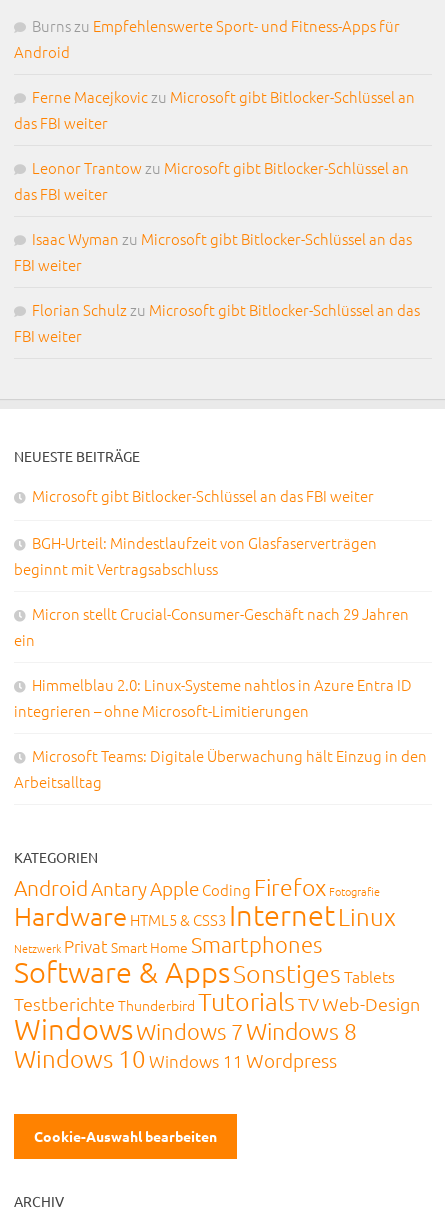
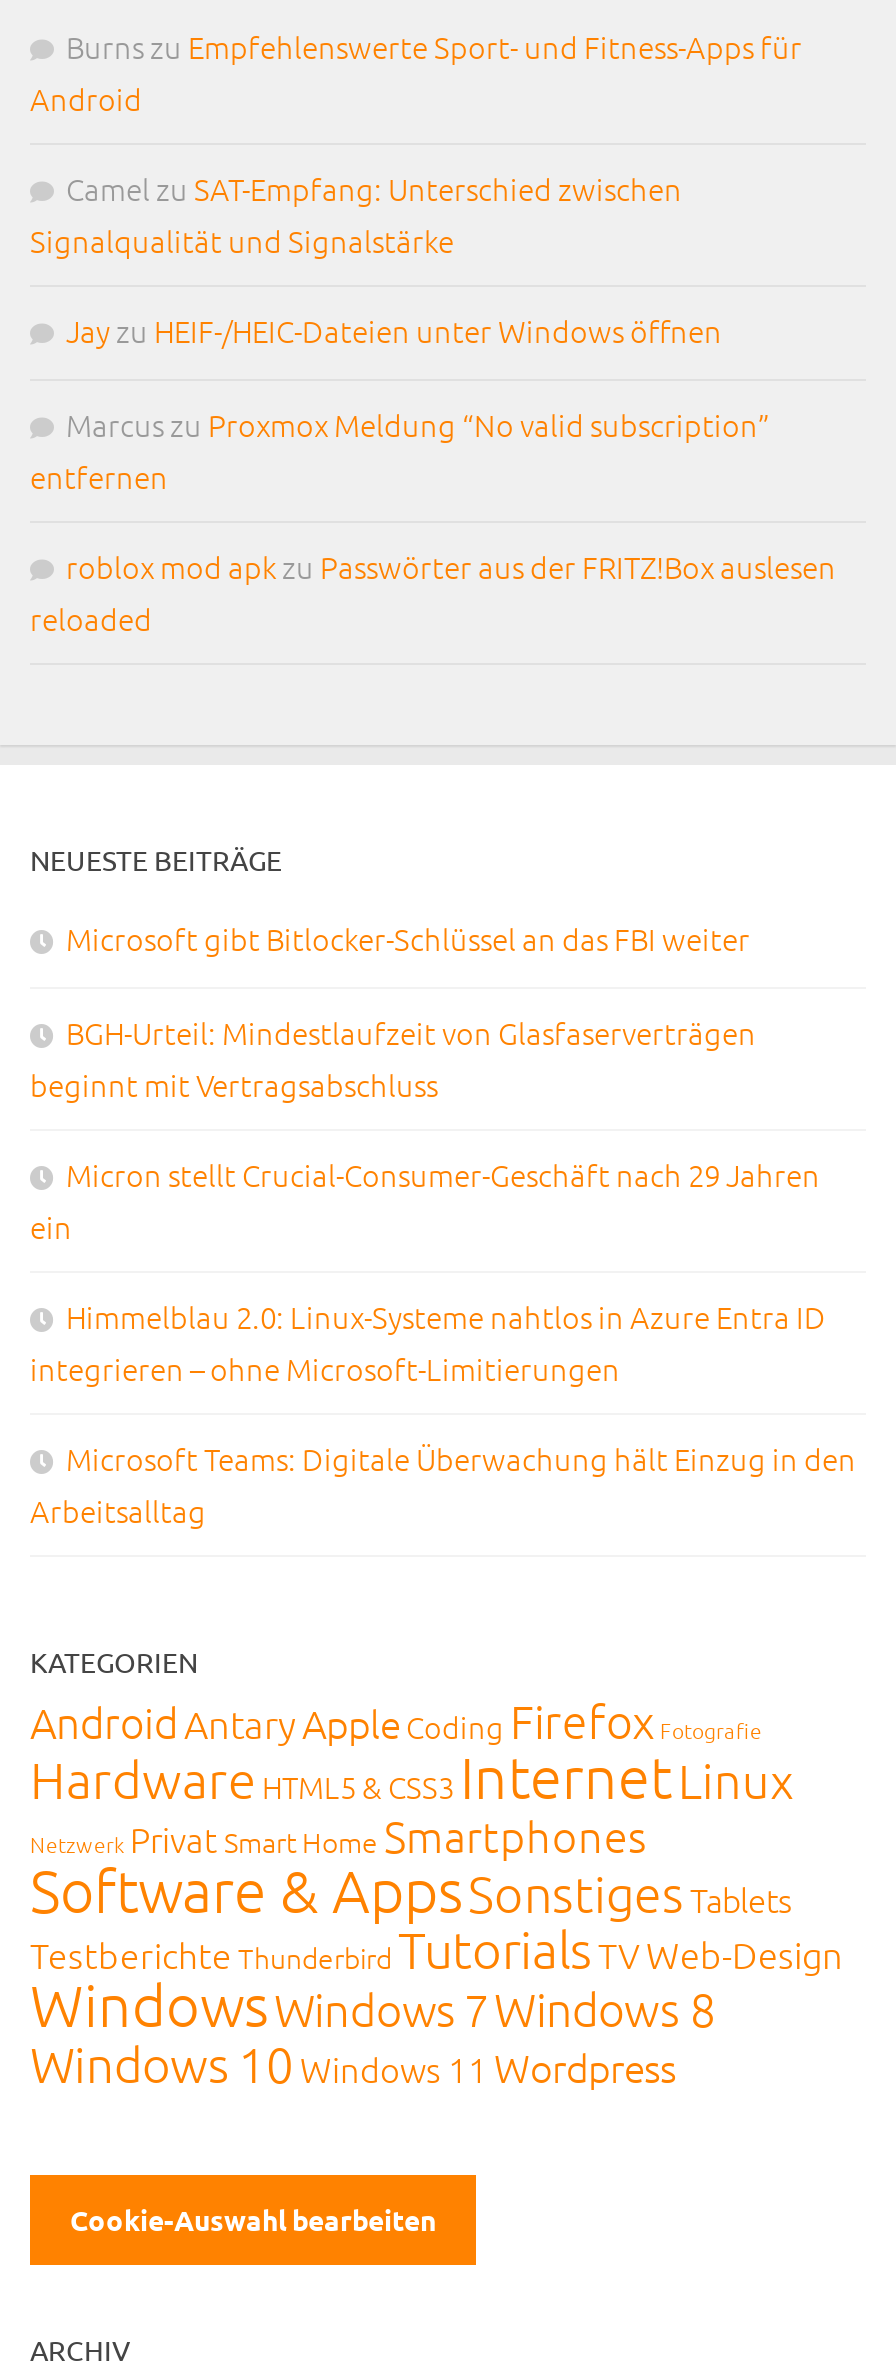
[14,85,415,132] Ferne Macejkovic zu Microsoft gibt Bitlocker-Schlüssel an | das FBI weiter -> [30,166,682,260] Camel zu SAT-Empfang: Unterschied zwischen | Signalqualität und Signalstärke
[14,156,409,203] Leonor Trantow zu Microsoft gibt Bitlocker-Schlüssel an | das FBI weiter -> [66,308,722,350] Jayzu HEIF-/HEIC-Dateien unter Windows öffnen
[14,227,412,274] Isaac Wymanzu Microsoft gibt Bitlocker-Schlüssel an das | FBI weiter -> [30,402,770,496] Marcuszu Proxmox Meldung “No valid subscription” | entfernen
[14,298,420,345] Florian Schulz zu Microsoft gibt Bitlocker-Schlüssel an das | FBI weiter -> [30,544,836,638] roblox mod apk zu Passwörter aus der FRITZ!Box auslesen | reloaded

